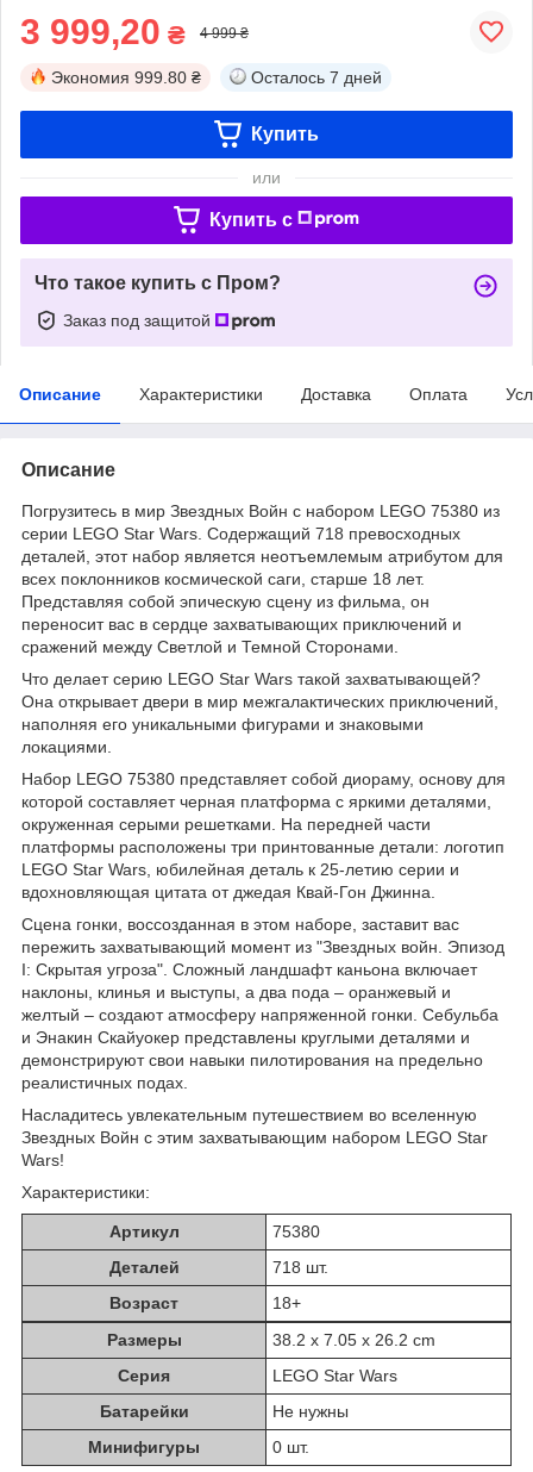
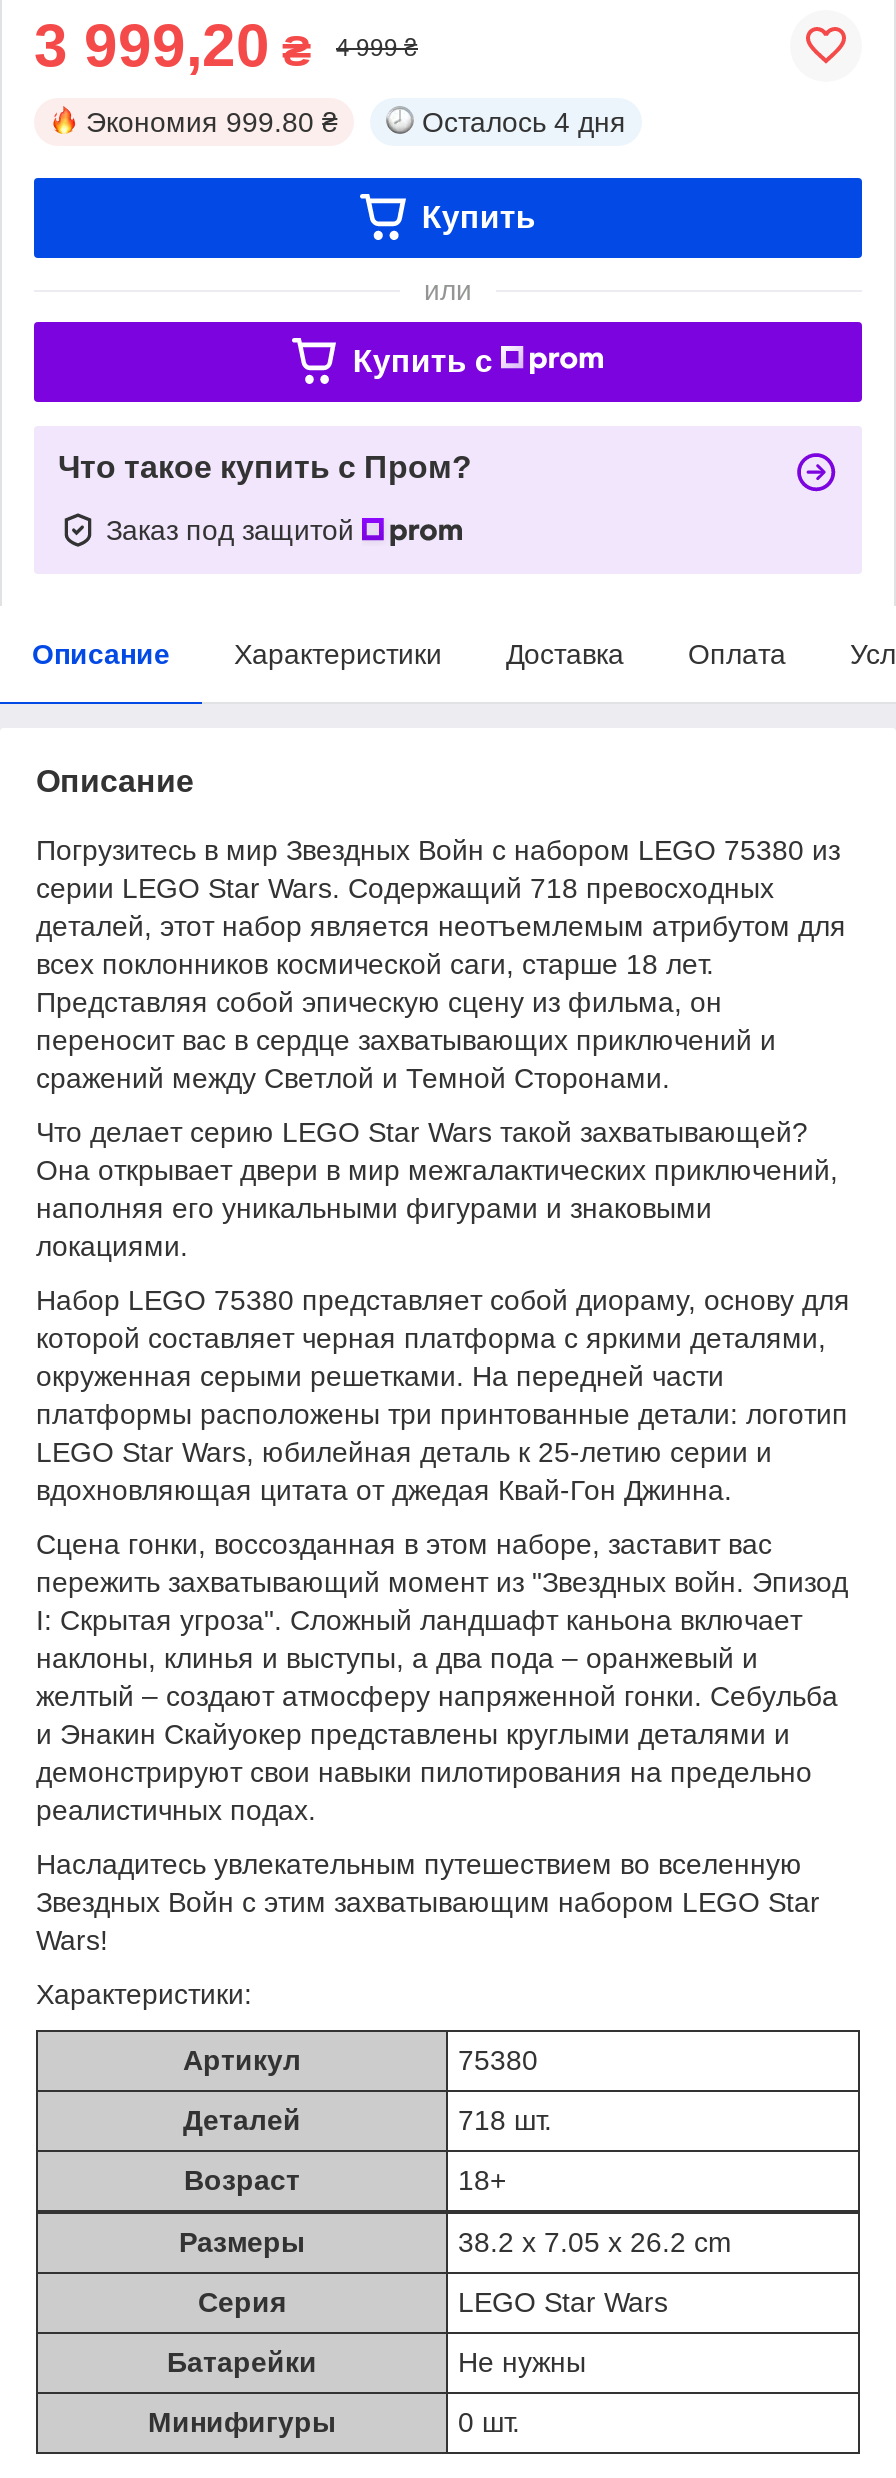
[251,68,382,87] Осталось 7 дней -> [422,106,626,138] Осталось 4 дня

